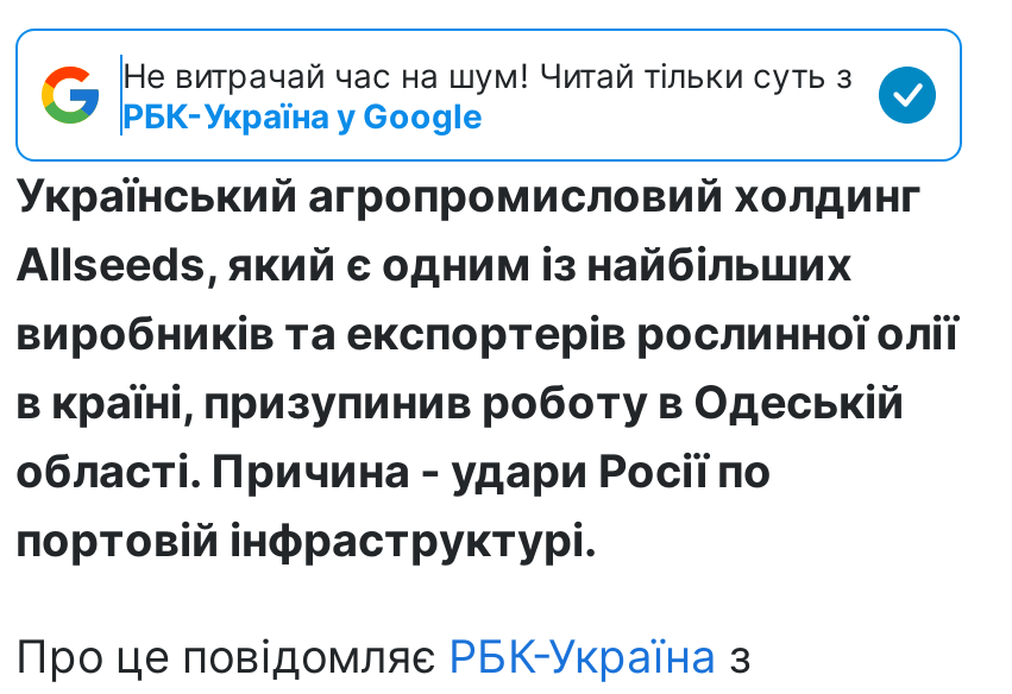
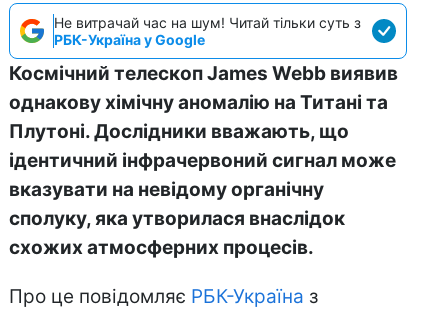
[15,169,957,568] Український агропромисловий холдинг | Allseeds, який є одним із найбільших | виробників та експортерів рослинної олії | в країні, призупинив роботу в Одеській | області. Причина - удари Росії по | портовій інфраструктурі. -> [9,62,398,259] Космічний телескоп James Webb виявив | однакову хімічну аномалію на Титані та | Плутоні. Дослідники вважають, що | ідентичний інфрачервоний сигнал може | вказувати на невідому органічну | сполуку, яка утворилася внаслідок | схожих атмосферних процесів.

